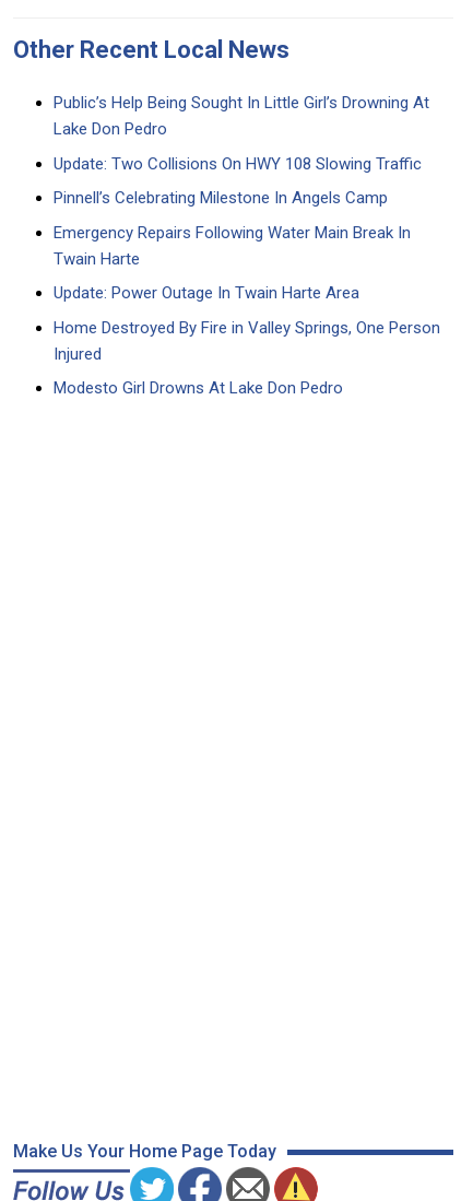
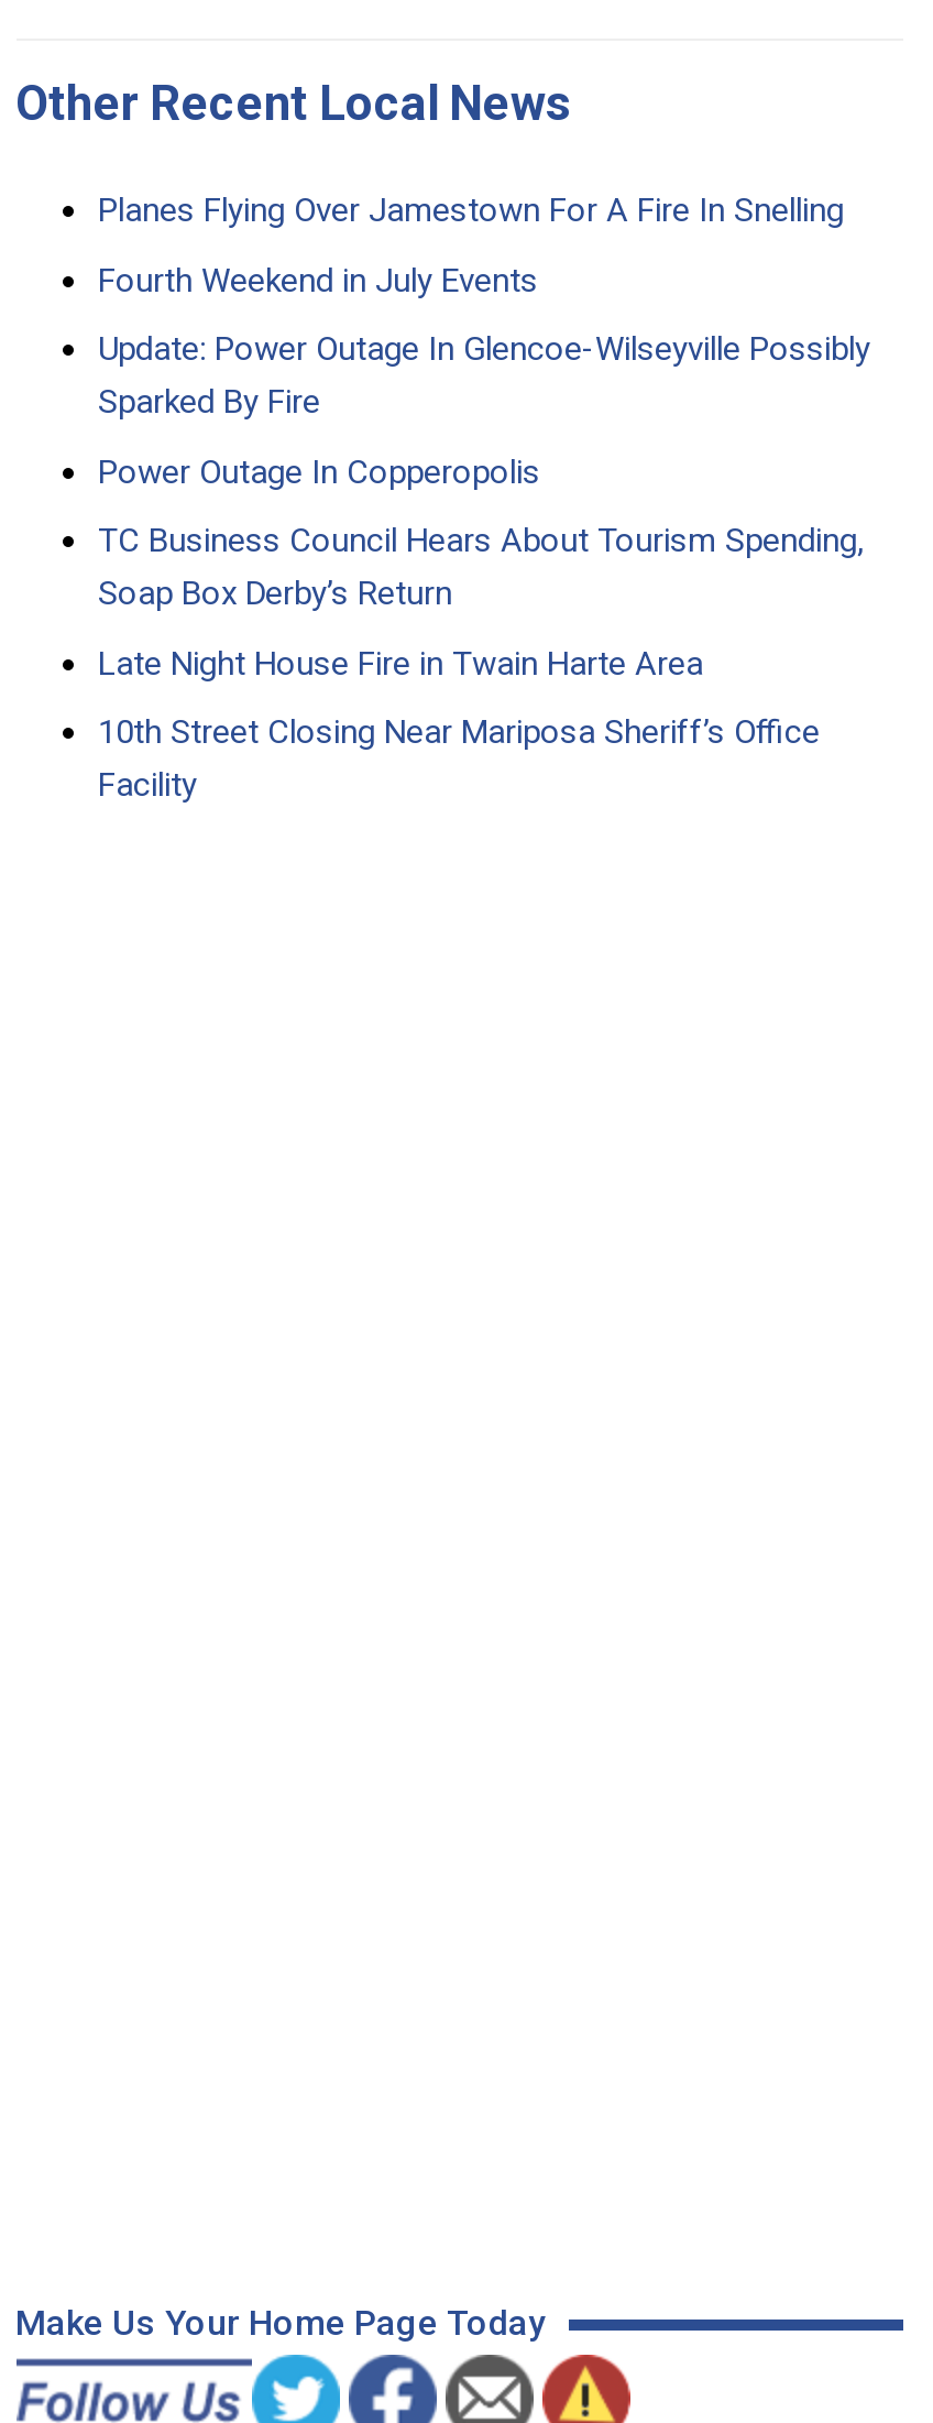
[54,93,429,139] Public’s Help Being Sought In Little Girl’s Drowning At | Lake Don Pedro -> [98,192,844,231] Planes Flying Over Jamestown For A Fire In Snelling
[54,154,422,174] Update: Two Collisions On HWY 108 Slowing Traffic -> [98,261,538,301] Fourth Weekend in July Events
[54,189,388,208] Pinnell’s Celebrating Milestone In Angels Camp -> [98,330,870,423] Update: Power Outage In Glencoe-Wilseyville Possibly | Sparked By Fire
[54,223,411,269] Emergency Repairs Following Water Main Break In | Twain Harte -> [98,452,540,492] Power Outage In Copperopolis
[54,284,359,303] Update: Power Outage In Twain Harte Area -> [98,522,864,614] TC Business Council Hears About Tourism Spending, | Soap Box Derby’s Return
[54,318,440,364] Home Destroyed By Fire in Valley Springs, One Person | Injured -> [98,644,703,684] Late Night House Fire in Twain Harte Area
[54,379,343,398] Modesto Girl Drowns At Lake Don Pedro -> [98,713,820,806] 10th Street Closing Near Mariposa Sheriff’s Office | Facility

